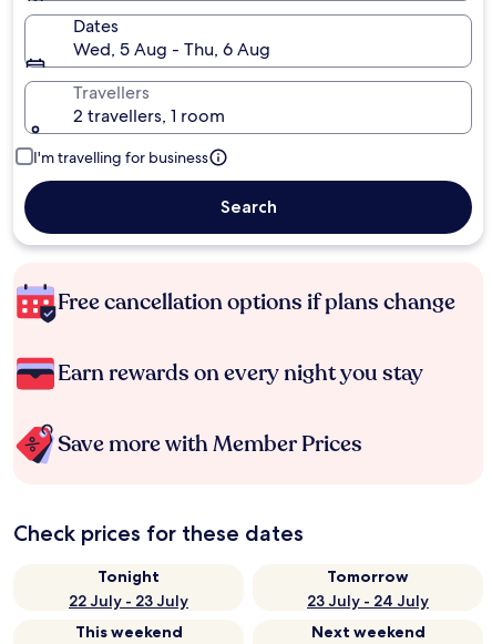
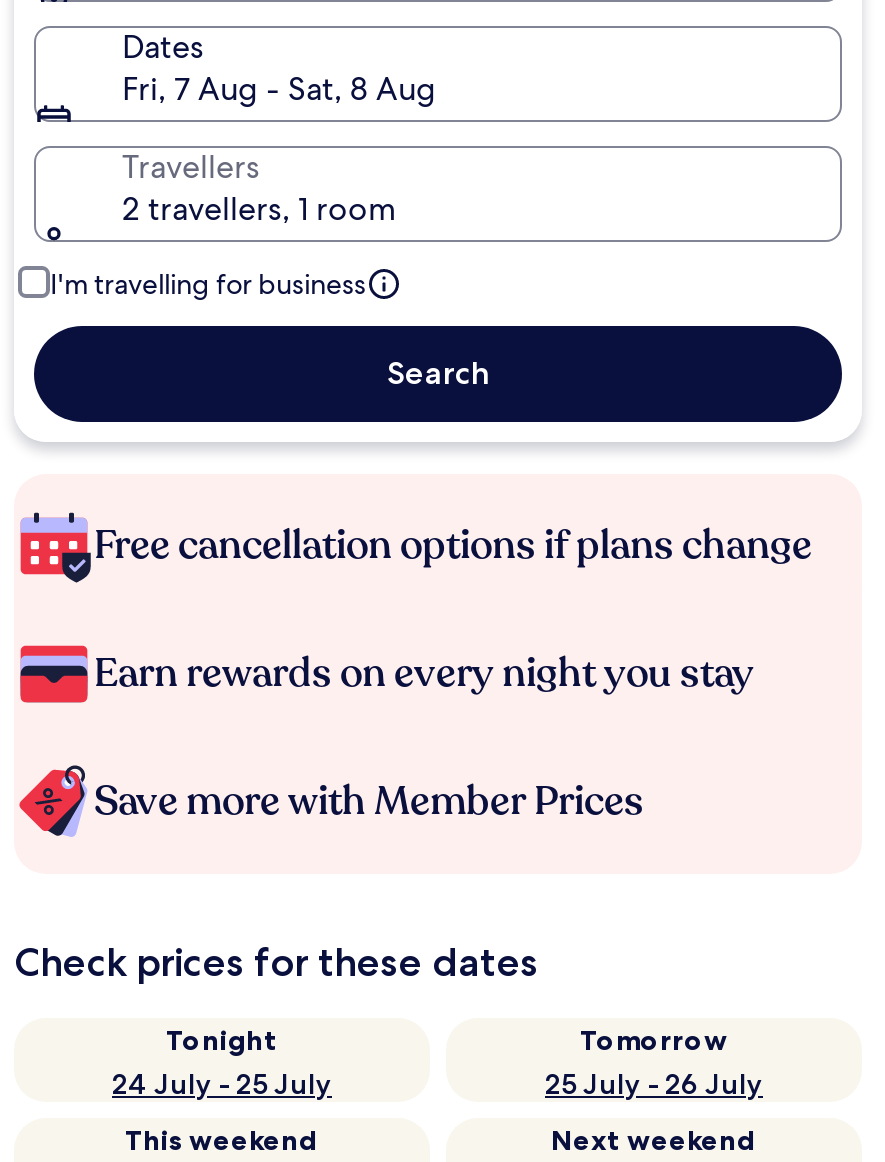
[73,38,270,61] Wed, 5 Aug - Thu, 6 Aug -> [122,68,436,110] Fri, 7 Aug - Sat, 8 Aug
[69,591,188,611] 22 July - 23 July -> [112,1066,332,1102] 24 July - 25 July
[307,591,429,611] 23 July - 24 July -> [545,1066,763,1102] 25 July - 26 July

